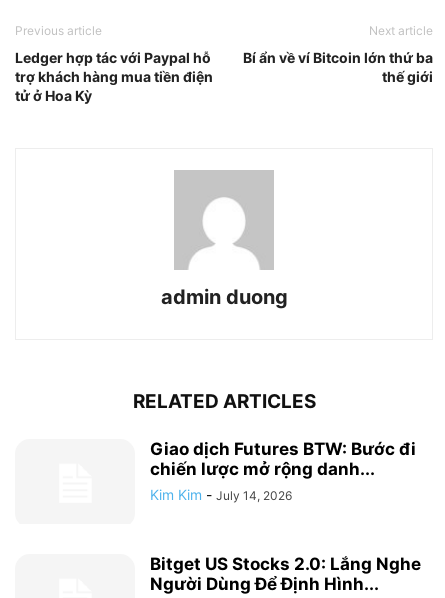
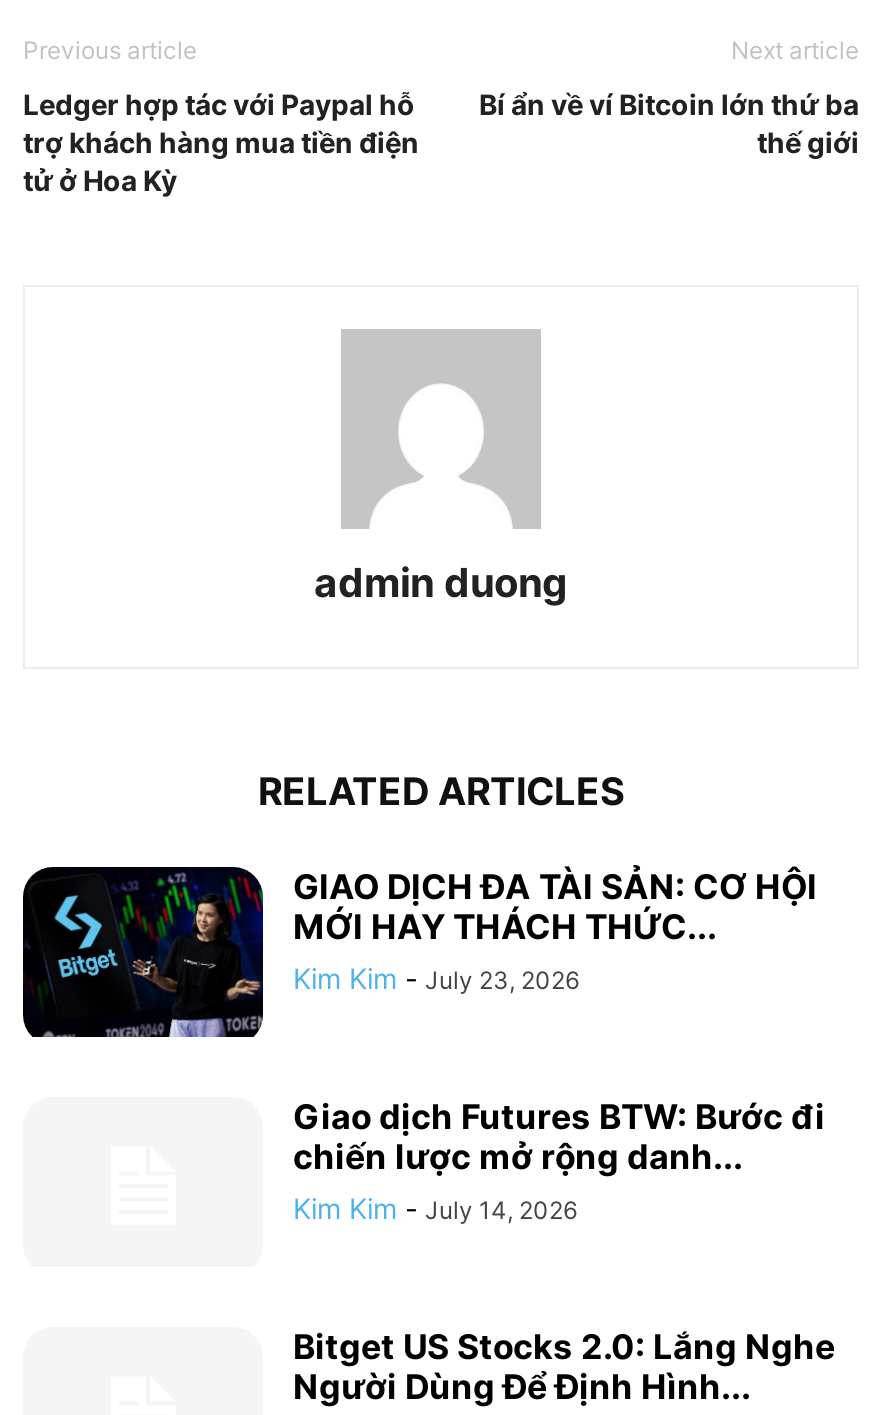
none -> [21,865,817,1039] [image] | GIAO DỊCH ĐA TÀI SẢN: CƠ HỘI | MỚI HAY THÁCH THỨC... | Kim Kim - July 23, 2026

